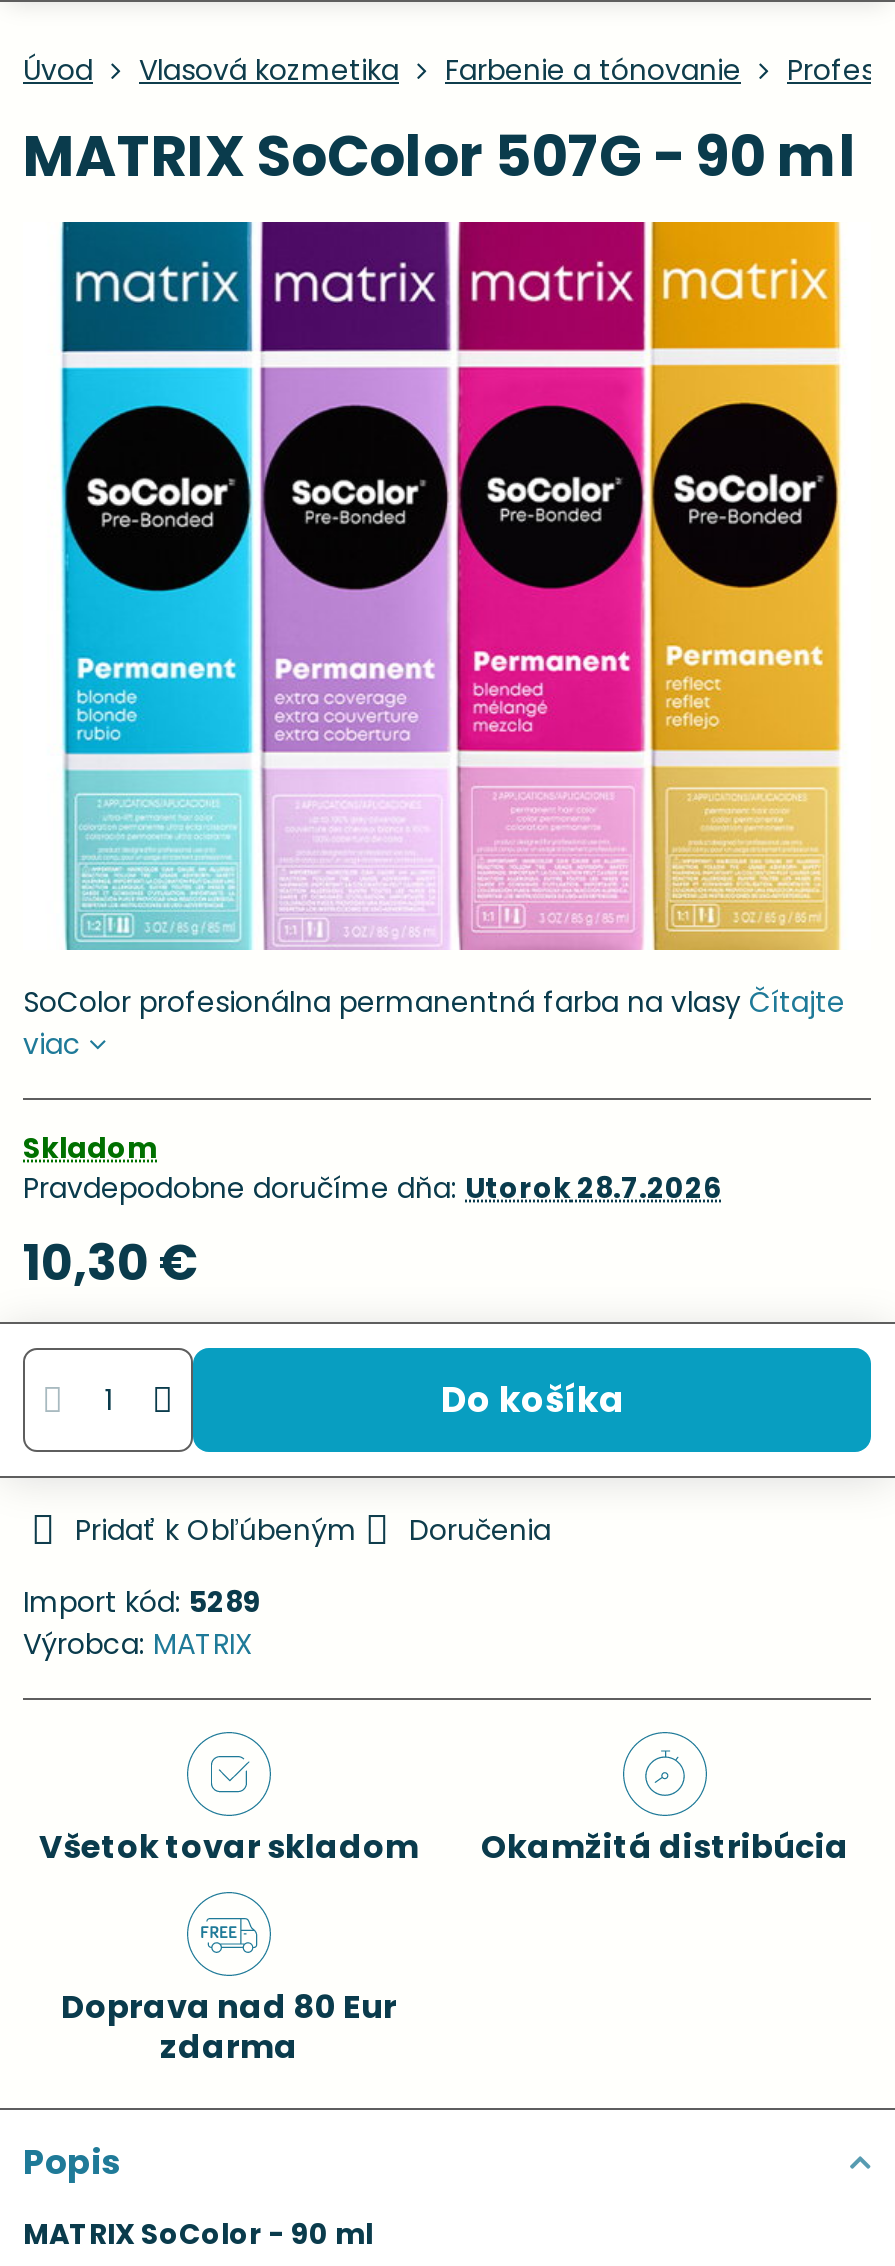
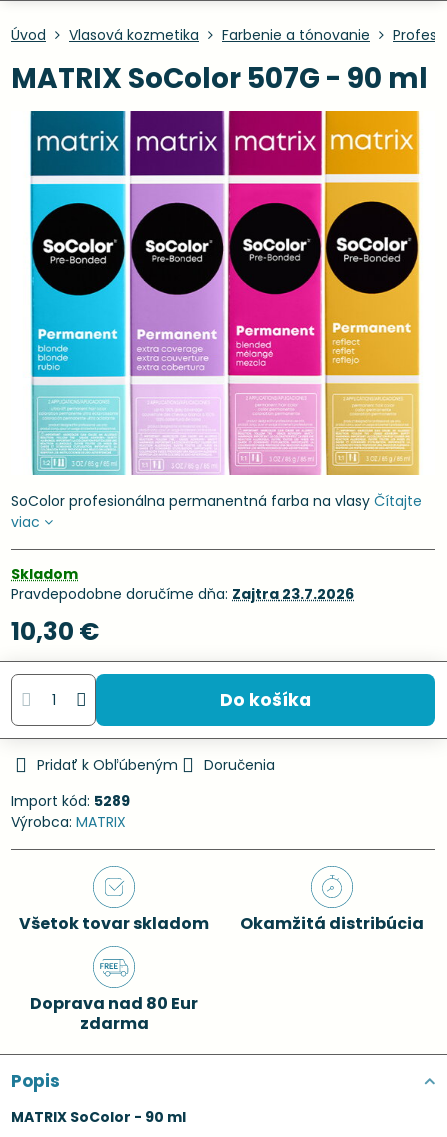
[23,1168,721,1208] Pravdepodobne doručíme dňa: Utorok 28.7.2026 -> [11,584,354,604] Pravdepodobne doručíme dňa: Zajtra 23.7.2026

